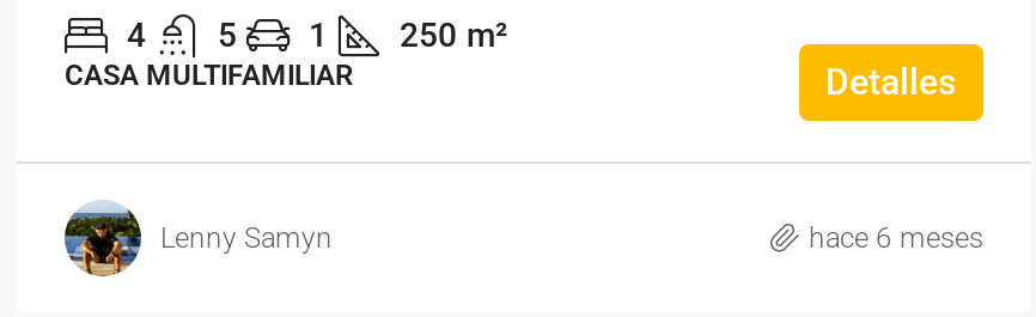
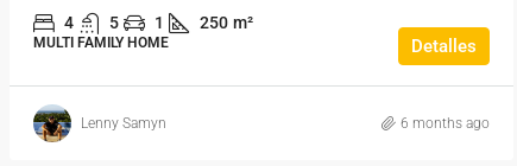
[65,59,354,92] CASA MULTIFAMILIAR -> [33,34,169,51] MULTI FAMILY HOME
[809,220,983,254] hace 6 meses -> [401,114,490,131] 6 months ago

